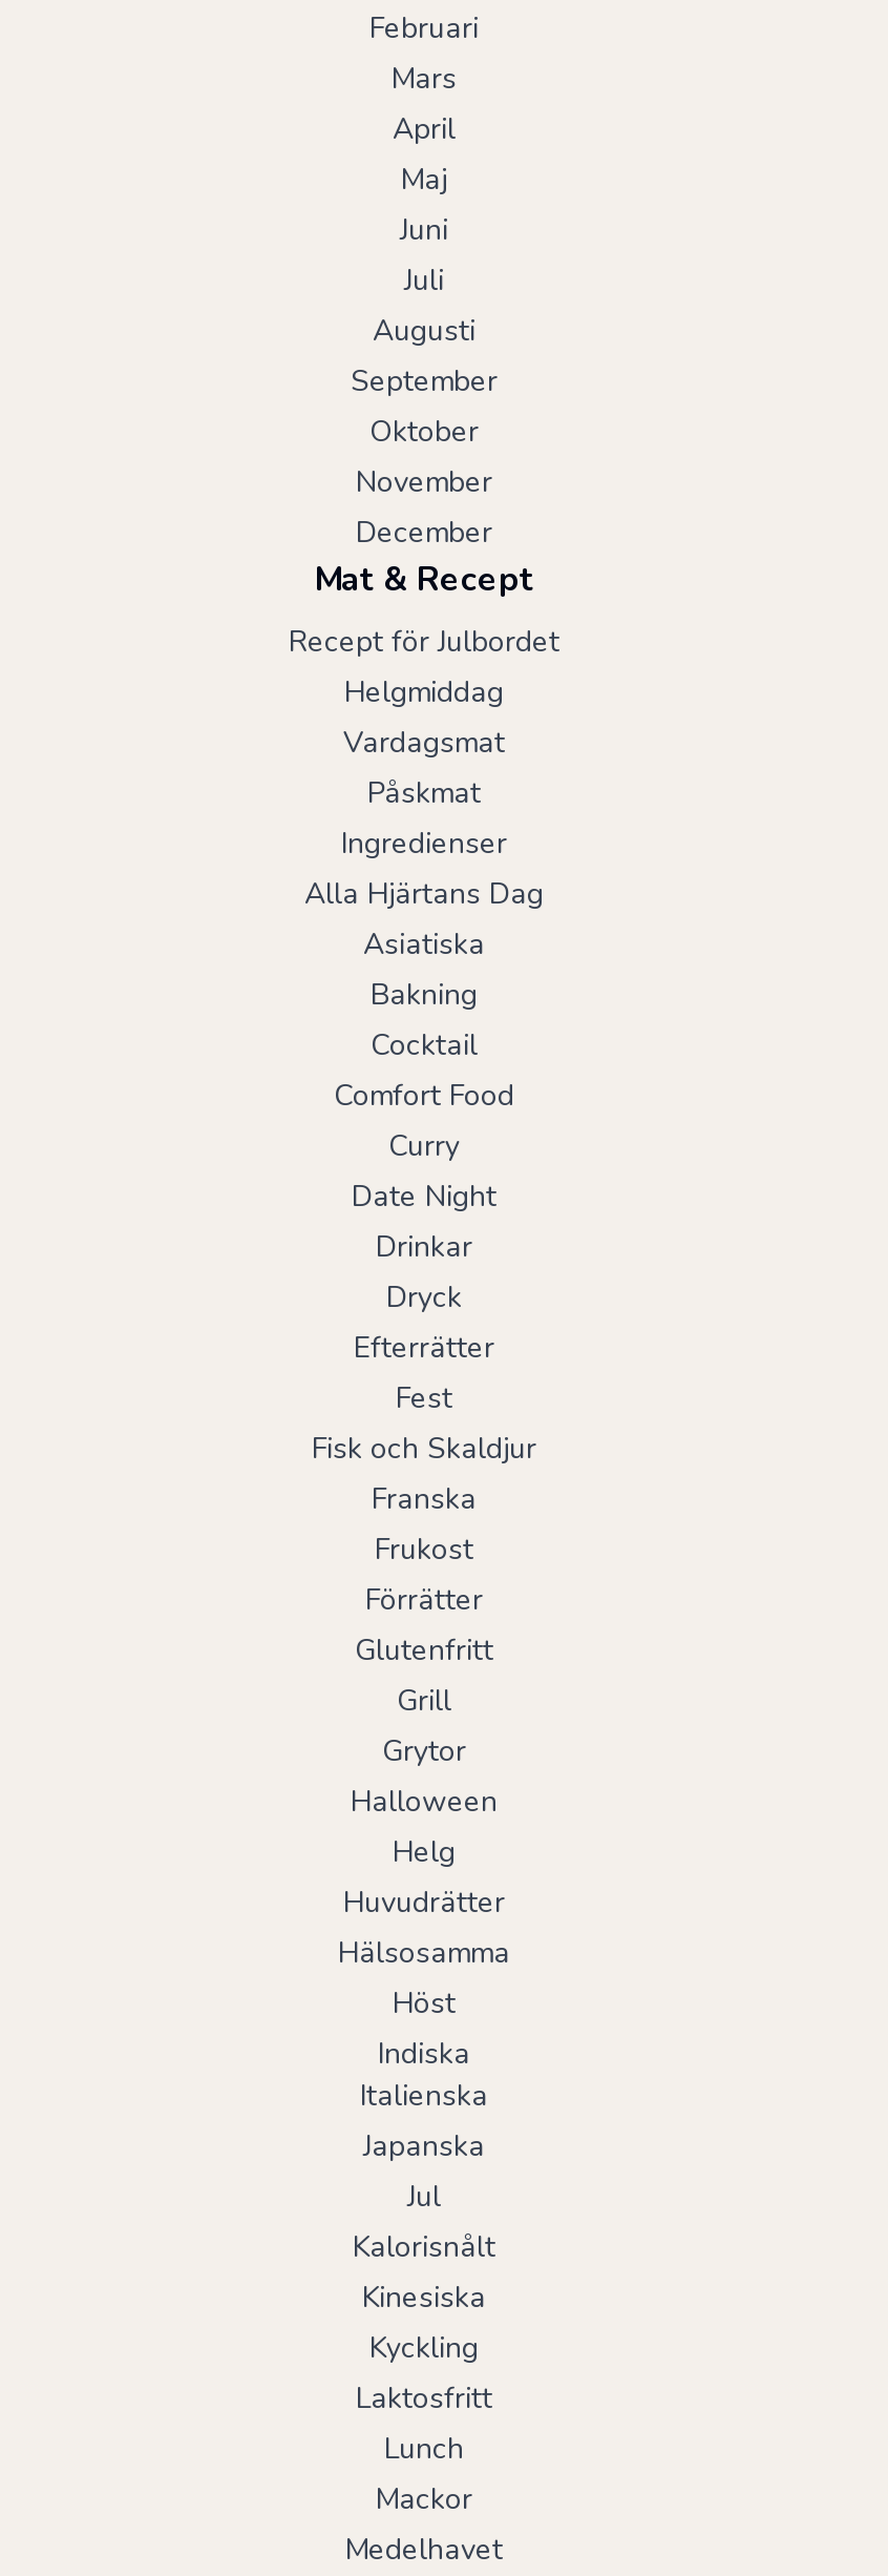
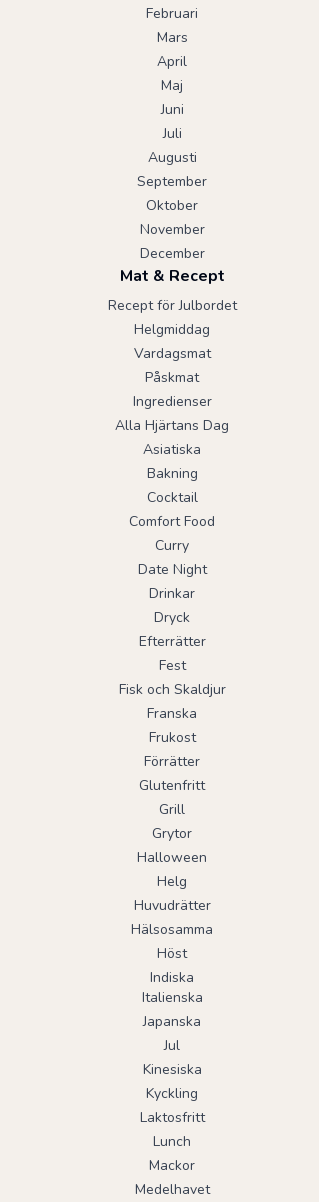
[353,2227,495,2267] Kalorisnålt -> none

